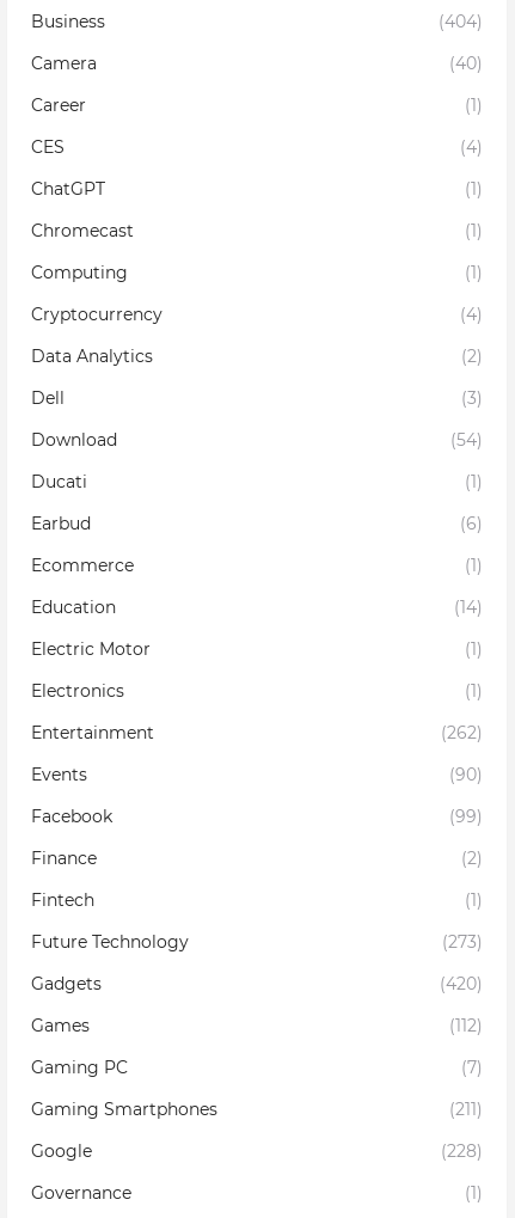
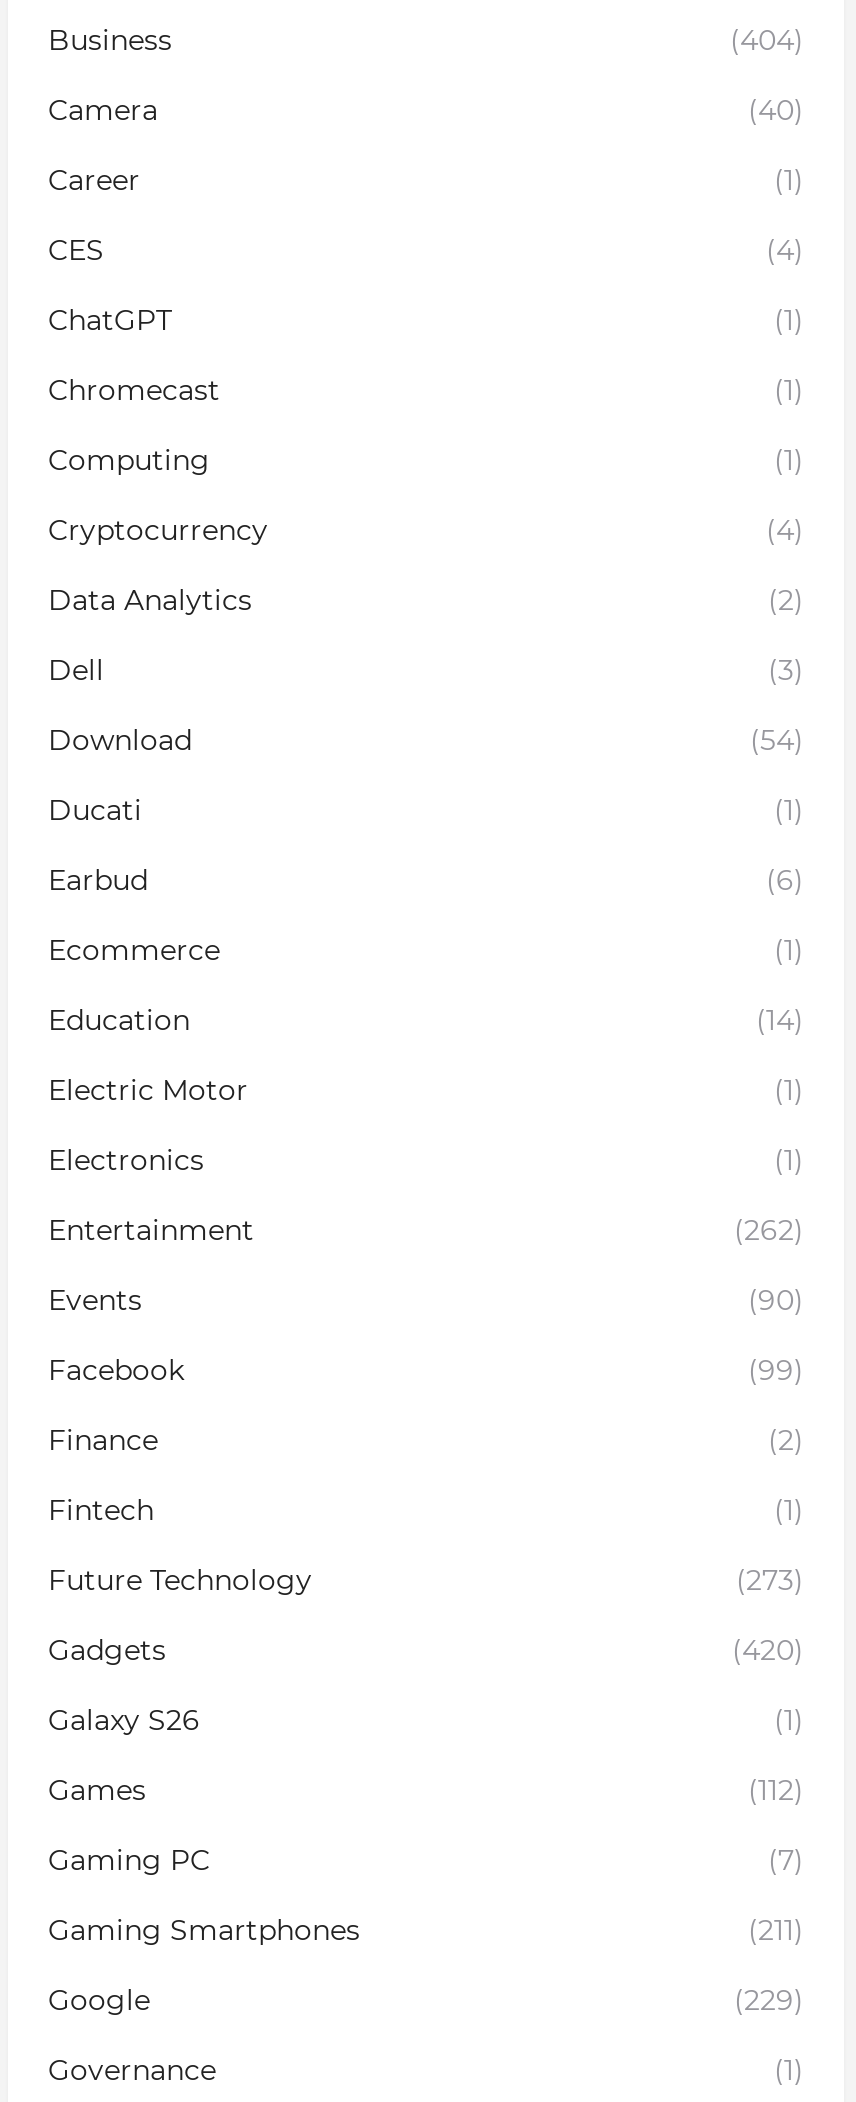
none -> [48,1702,804,1738] Galaxy S26 | (1)
[441,1140,483,1162] (228) -> [734,1982,804,2018] (229)

